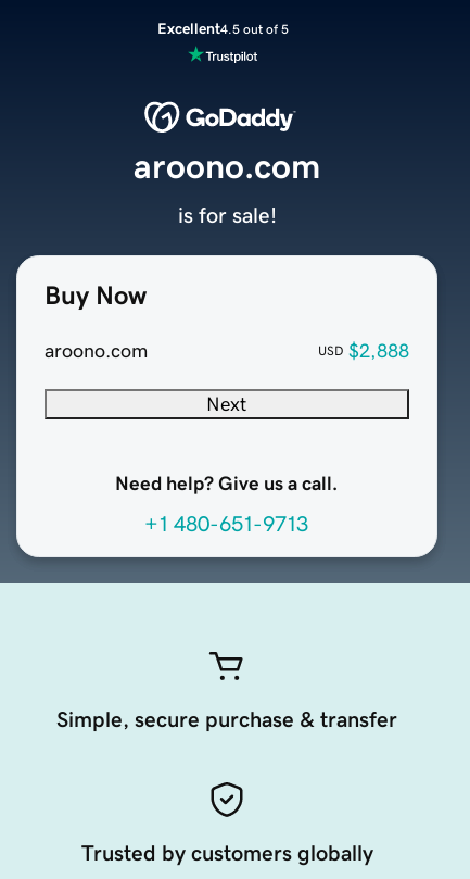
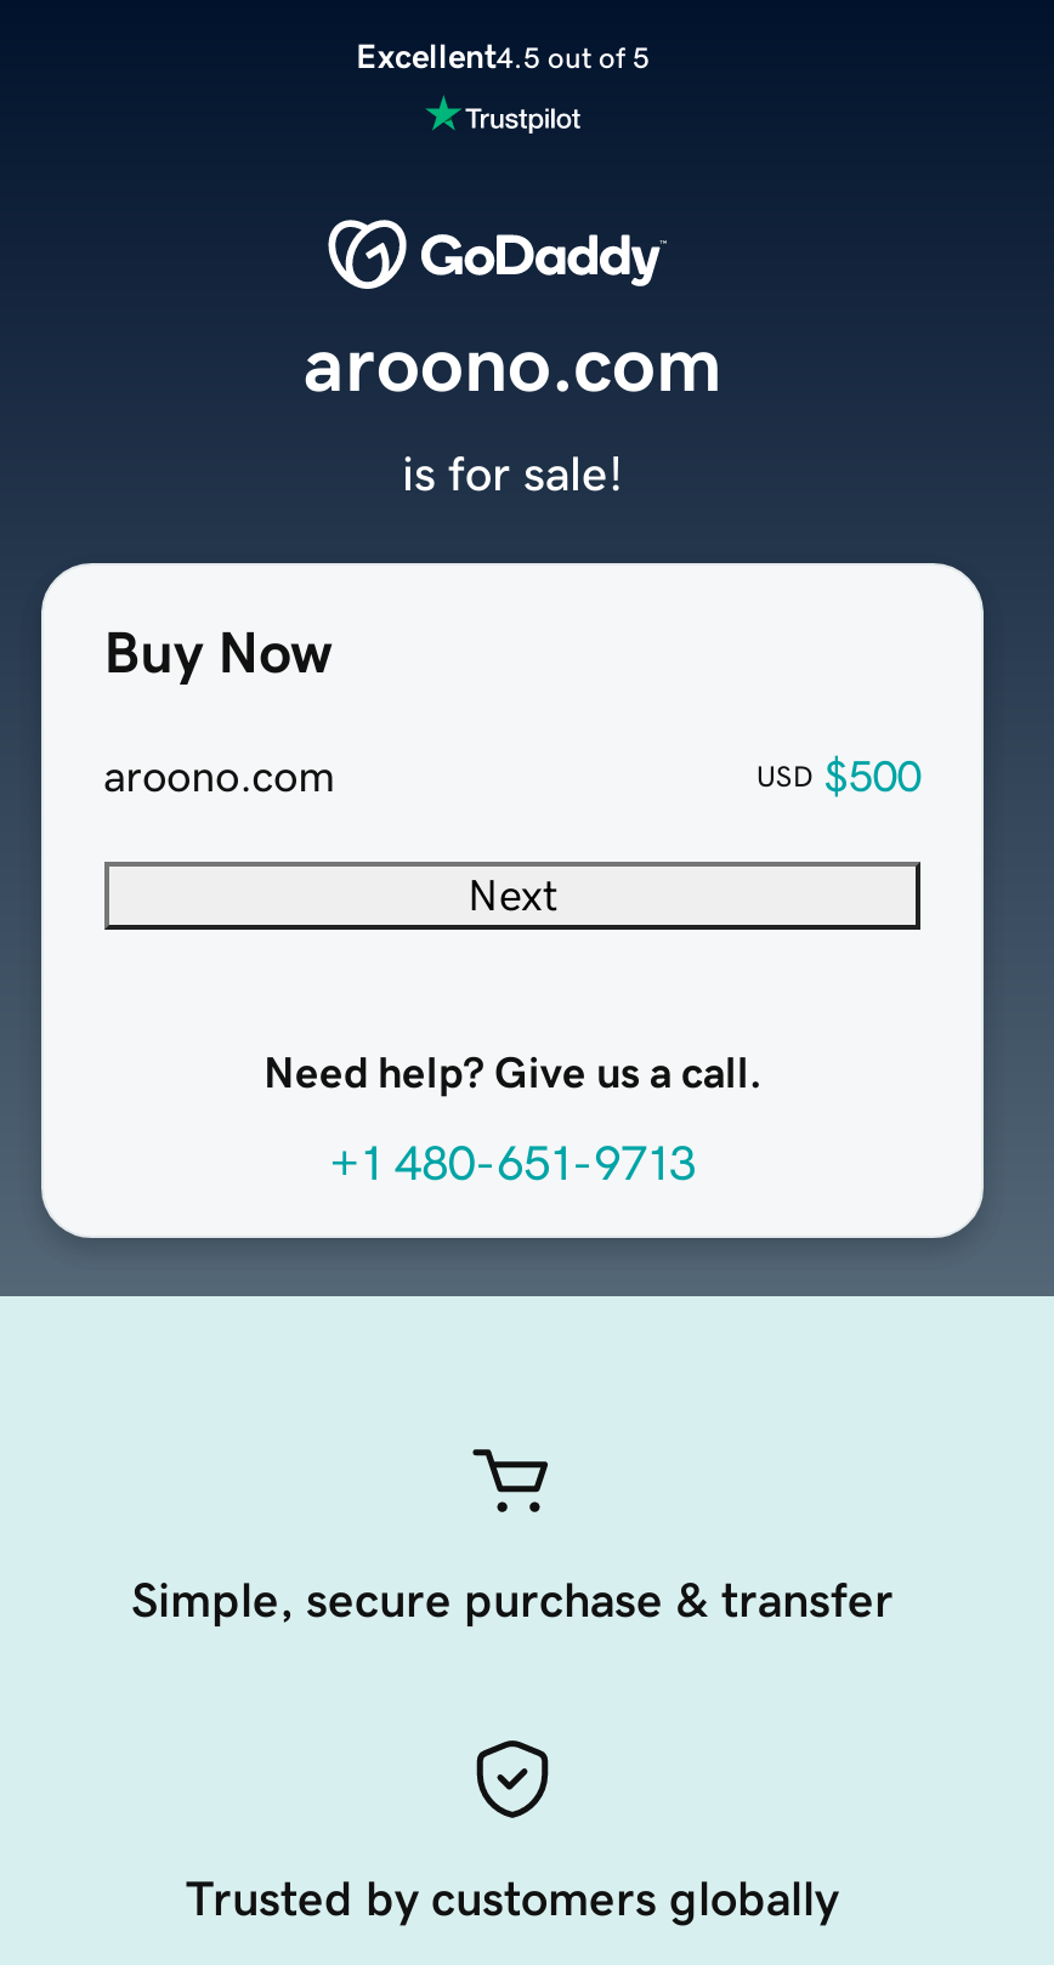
[318,342,410,361] USD $2,888 -> [756,756,921,800] USD $500

